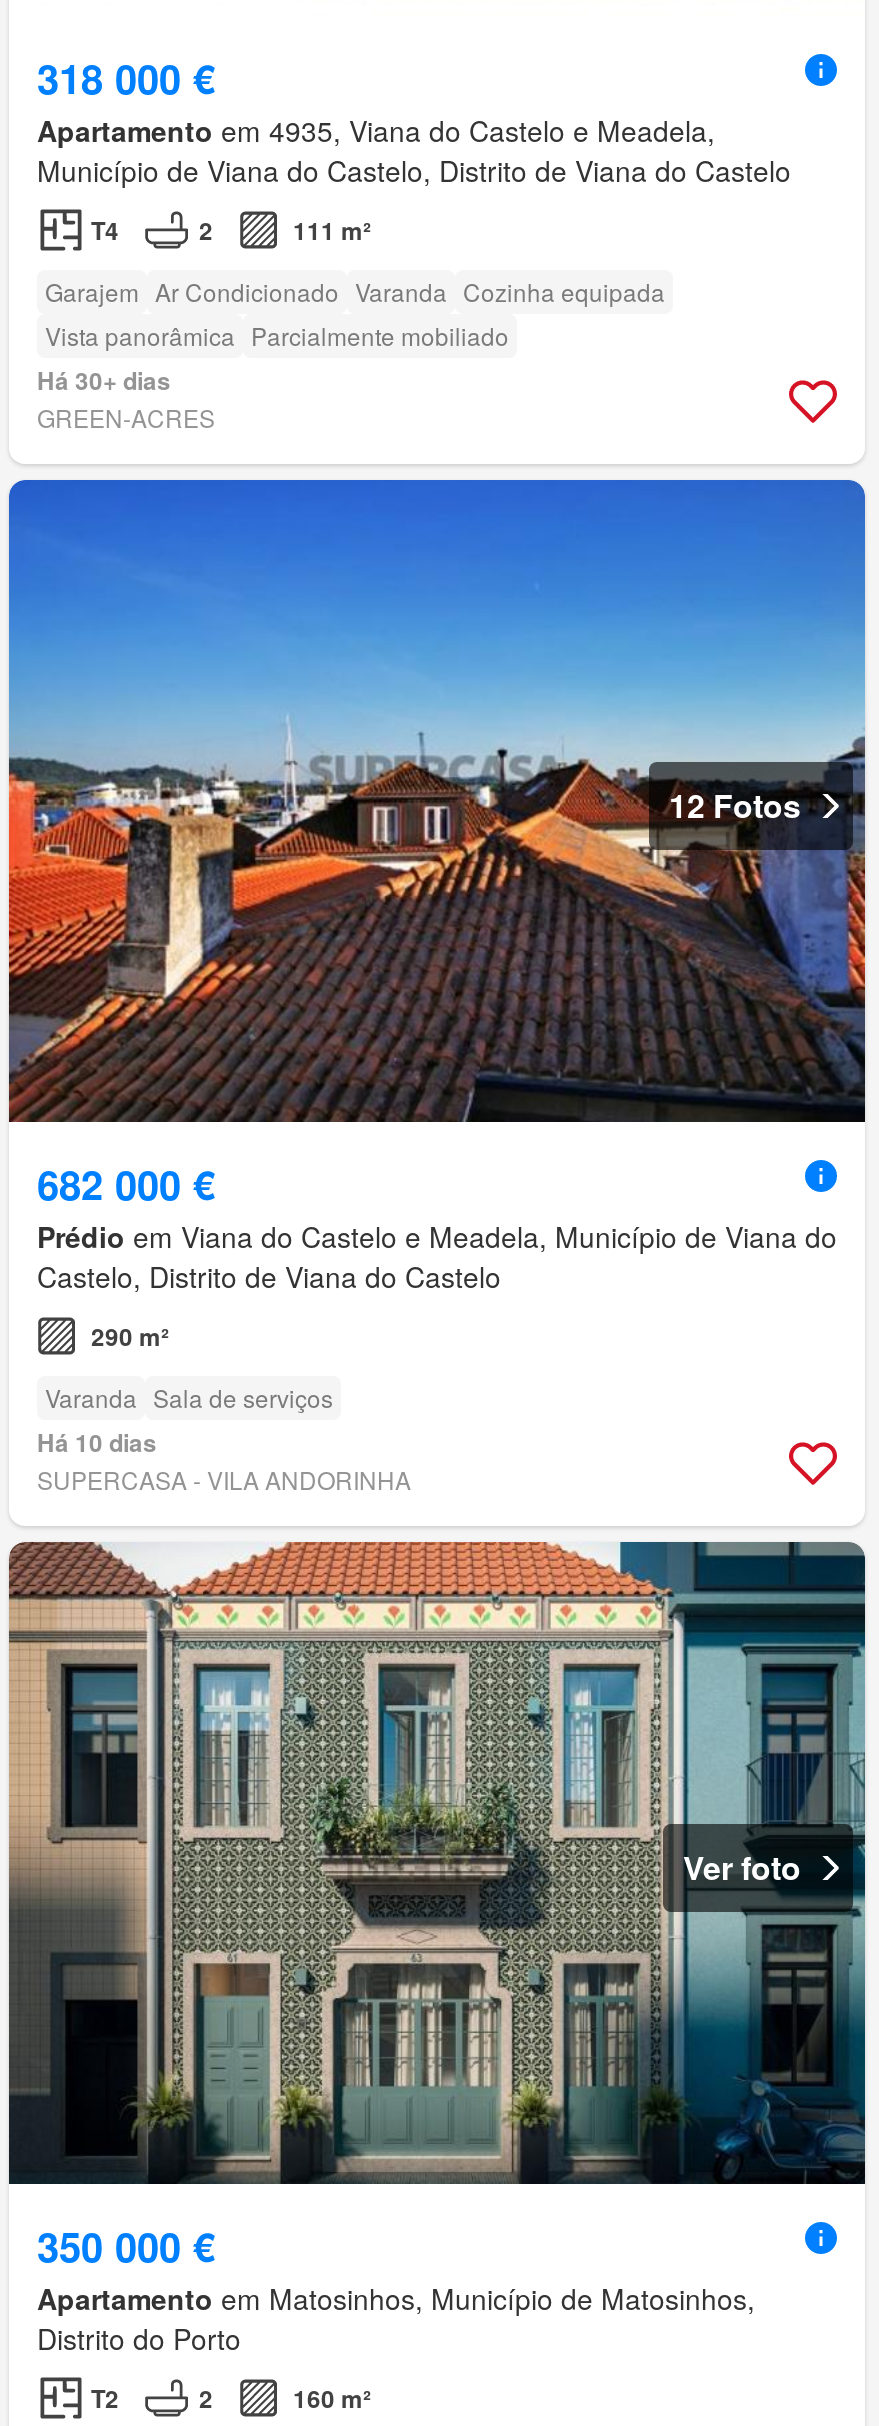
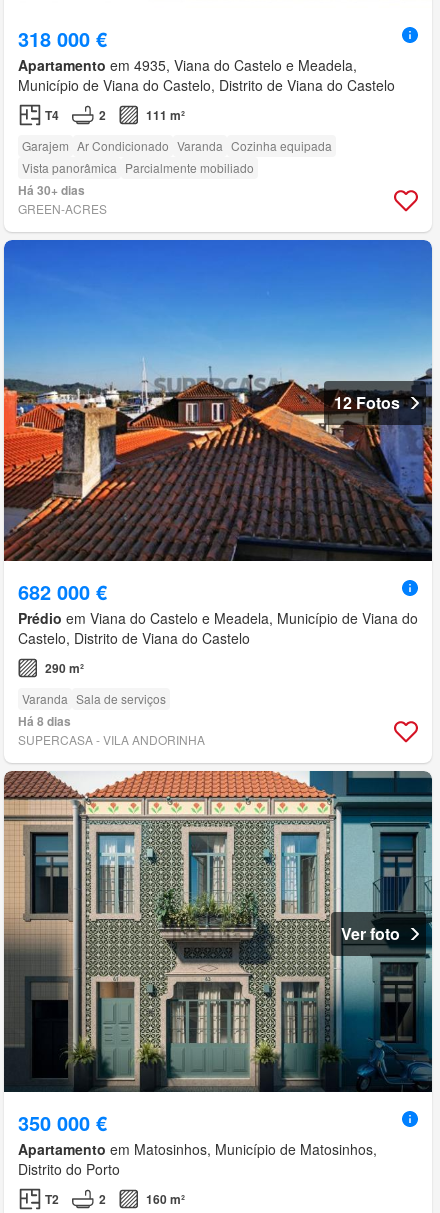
[37,1425,157,1461] Há 10 dias -> [18,712,71,730] Há 8 dias

